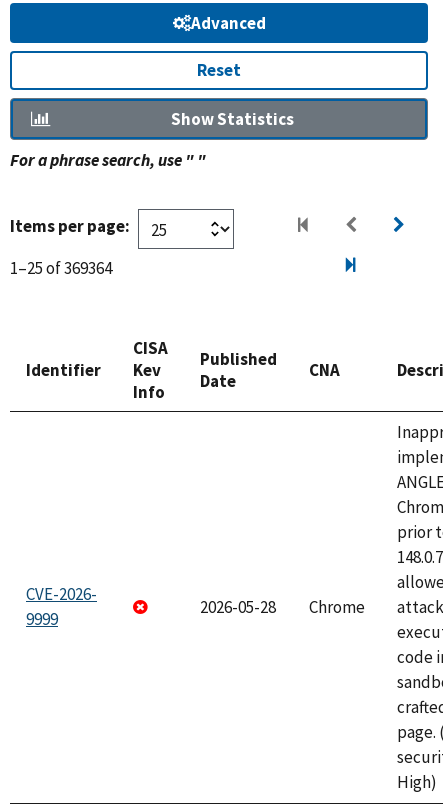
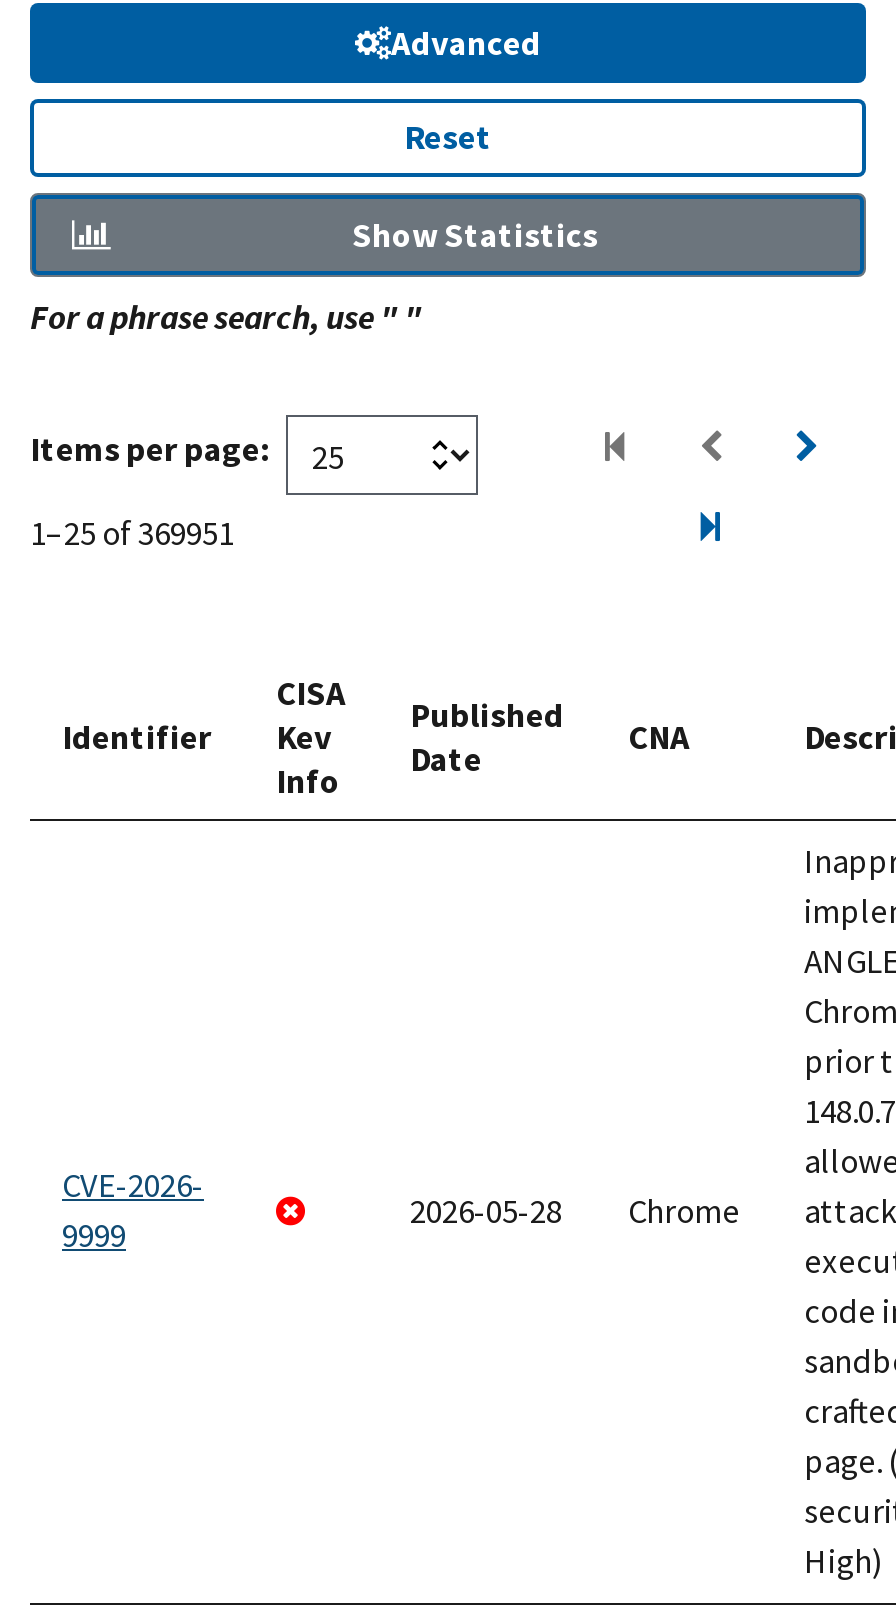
[10,257,112,279] 1–25 of 369364 -> [30,511,234,555] 1–25 of 369951

